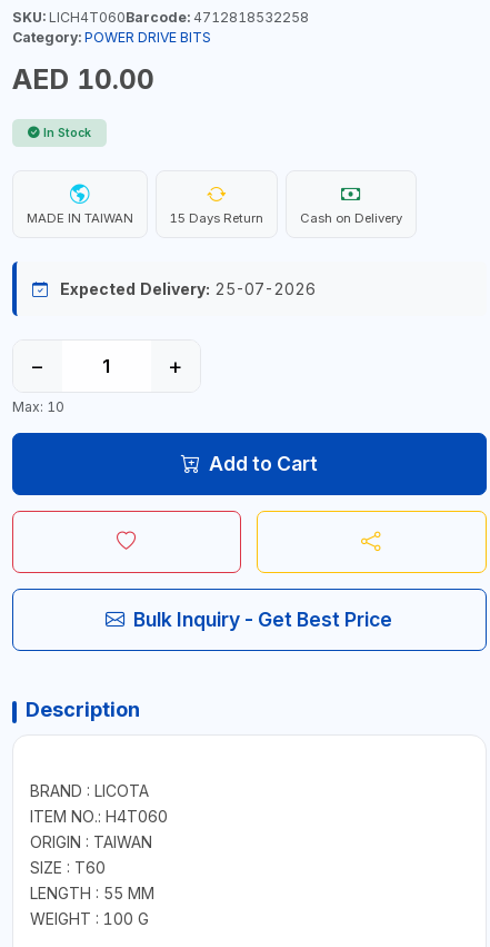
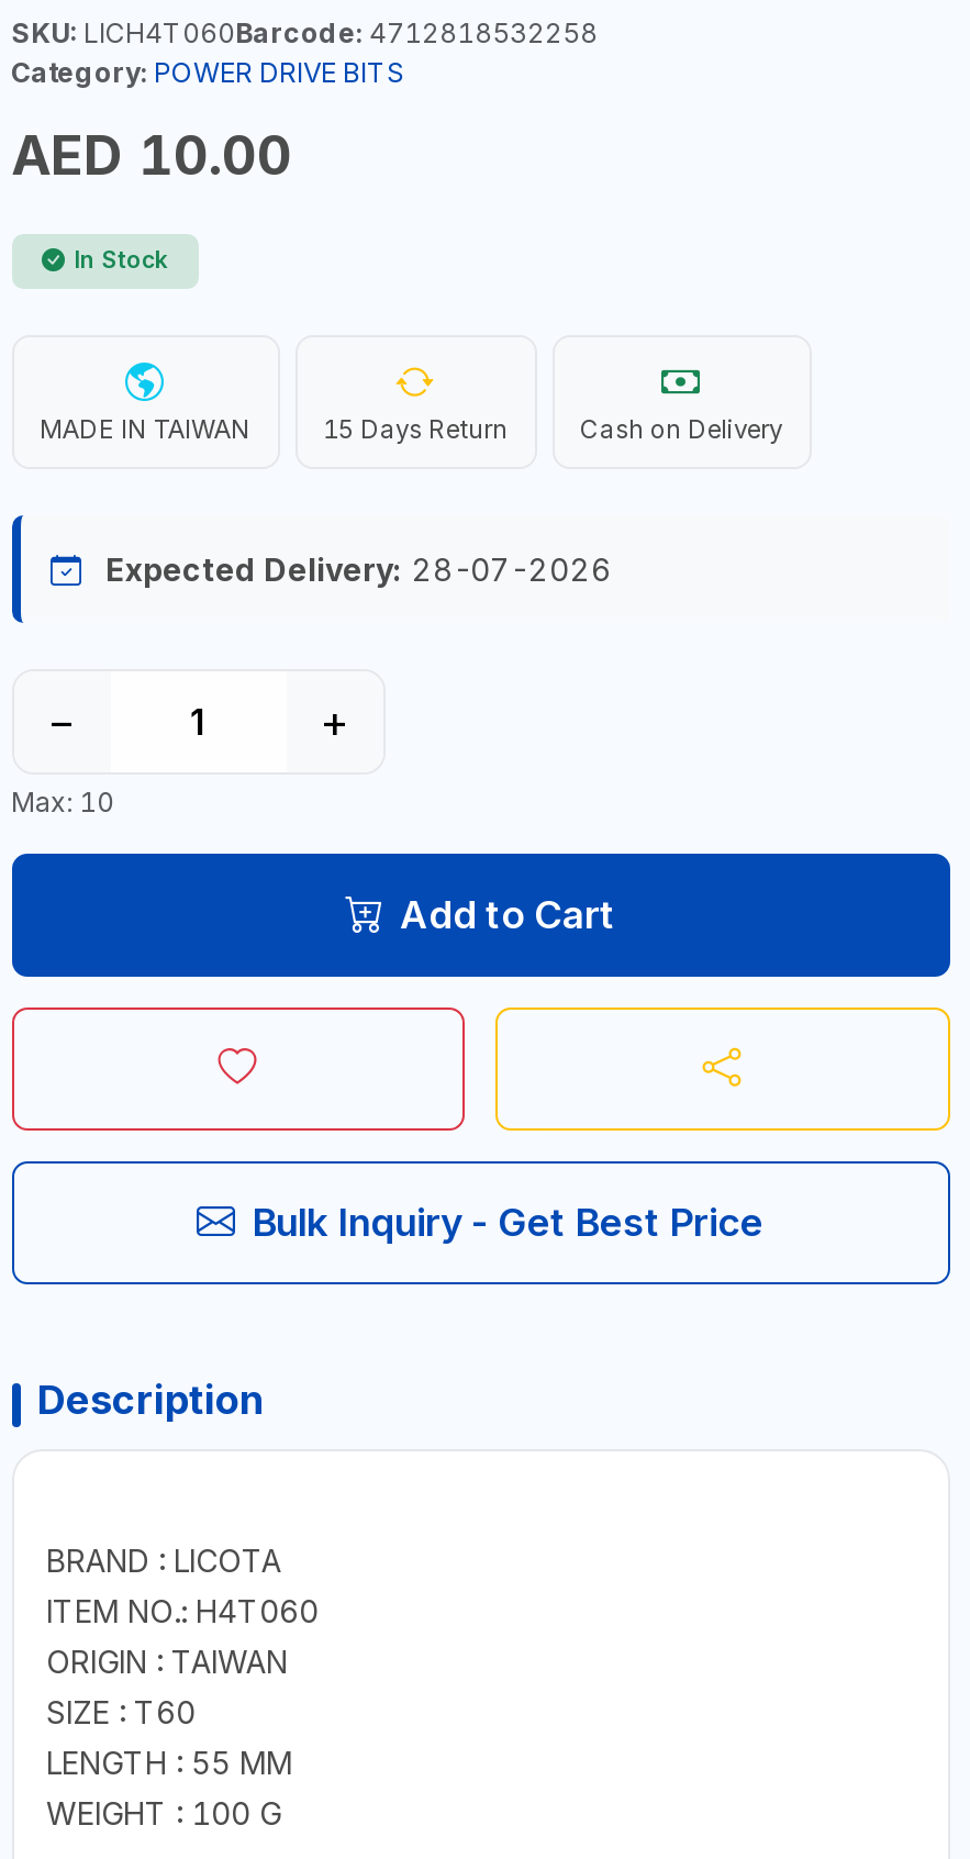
[59,279,315,298] Expected Delivery: 25-07-2026 -> [105,550,611,588] Expected Delivery: 28-07-2026

